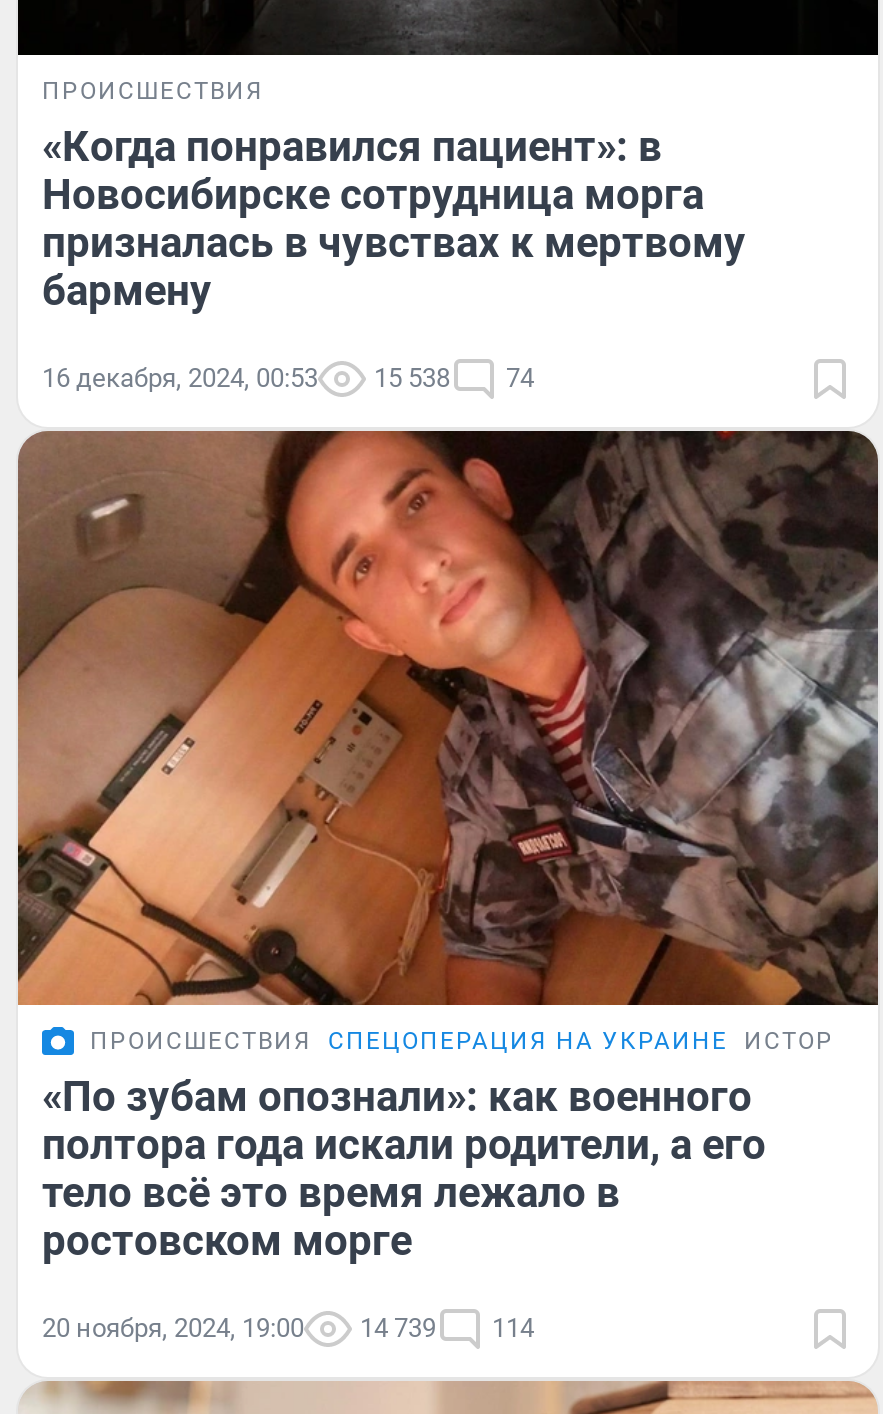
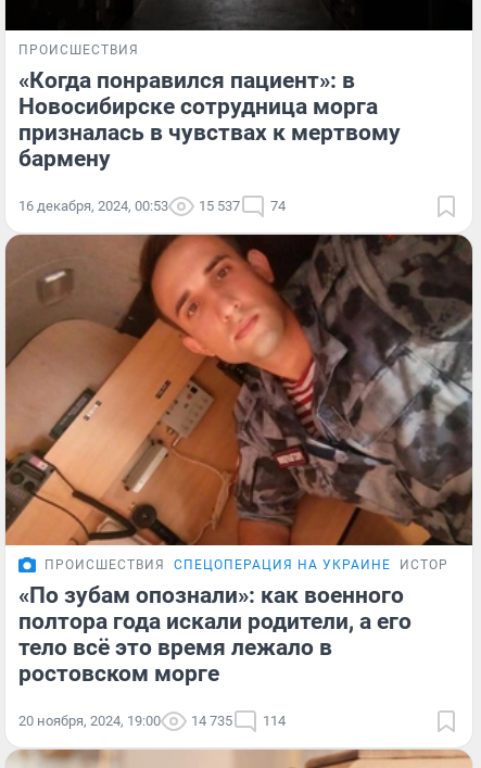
[42,363,534,393] 16 декабря, 2024, 00:53 15 538 74 -> [18,197,286,214] 16 декабря, 2024, 00:53 15 537 74
[42,1312,534,1342] 20 ноября, 2024, 19:00 14 739 114 -> [18,713,286,729] 20 ноября, 2024, 19:00 14 735 114

